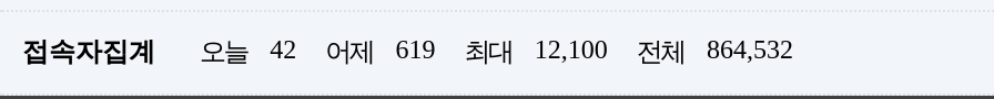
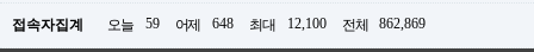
[270,34,296,65] 42 -> [145,15,159,32] 59
[395,34,435,65] 619 -> [212,15,234,32] 648
[706,34,793,65] 864,532 -> [380,15,426,32] 862,869

